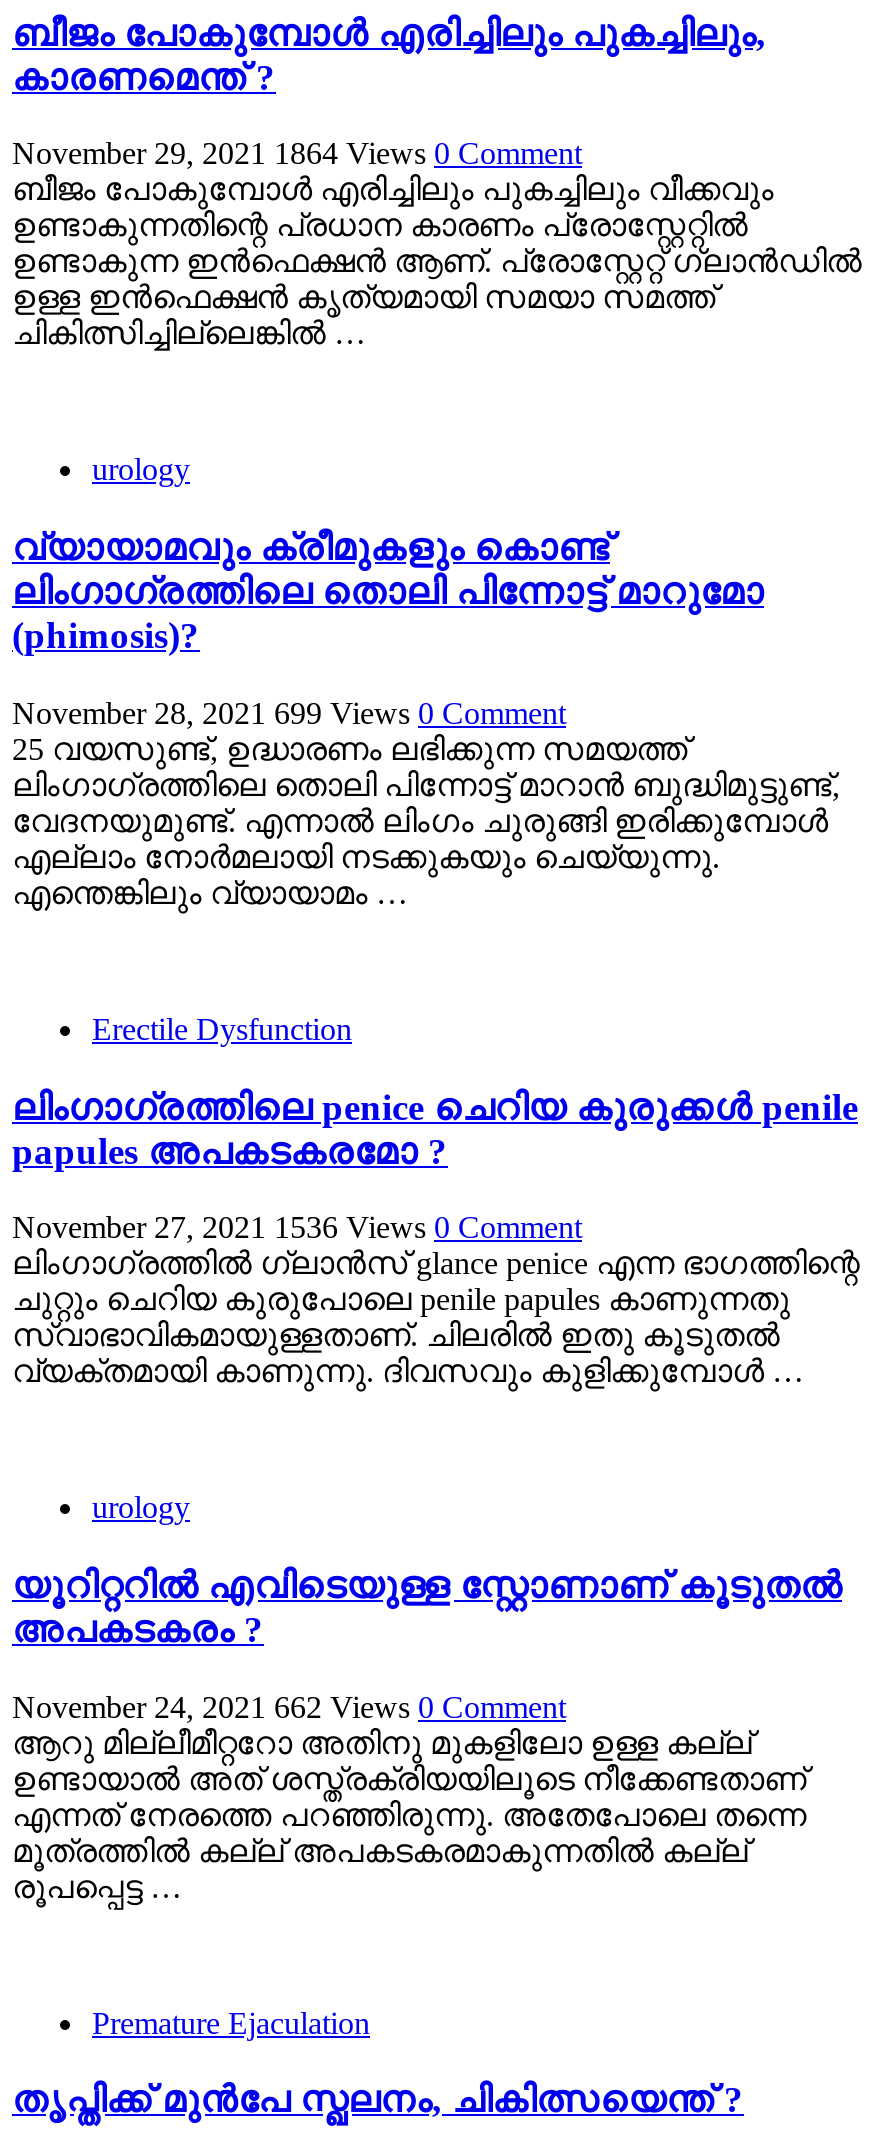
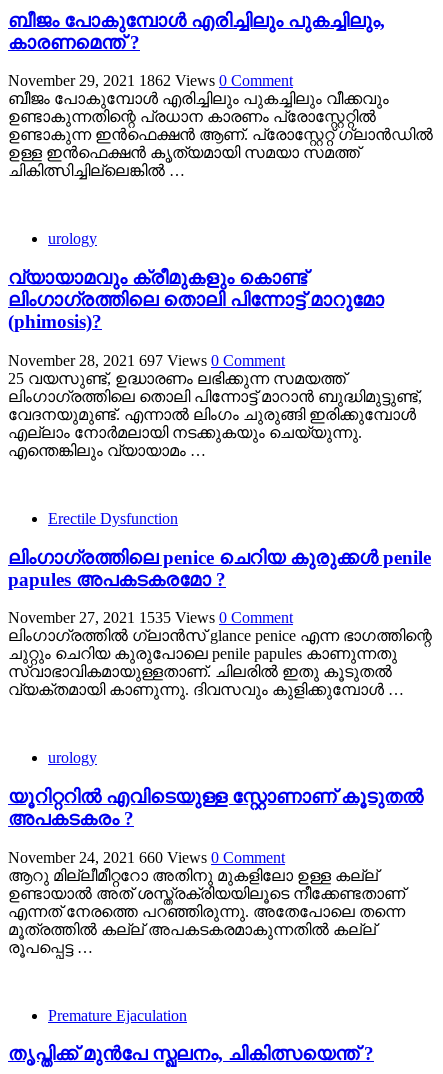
[12,137,582,171] November 29, 2021 1864 Views 0 Comment -> [8,72,293,89] November 29, 2021 1862 Views 0 Comment
[12,696,566,730] November 28, 2021 699 Views 0 Comment -> [8,352,285,369] November 28, 2021 697 Views 0 Comment
[12,1211,582,1245] November 27, 2021 1536 Views 0 Comment -> [8,609,293,626] November 27, 2021 1535 Views 0 Comment
[12,1690,566,1724] November 24, 2021 662 Views 0 Comment -> [8,849,285,866] November 24, 2021 660 Views 0 Comment

